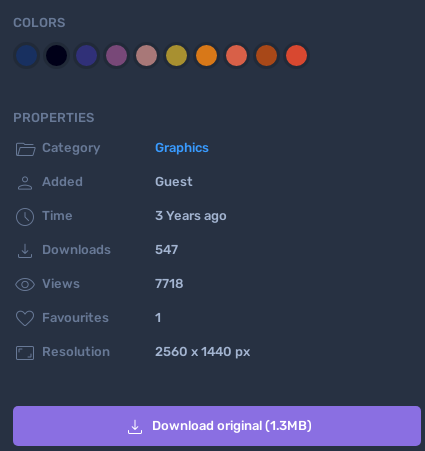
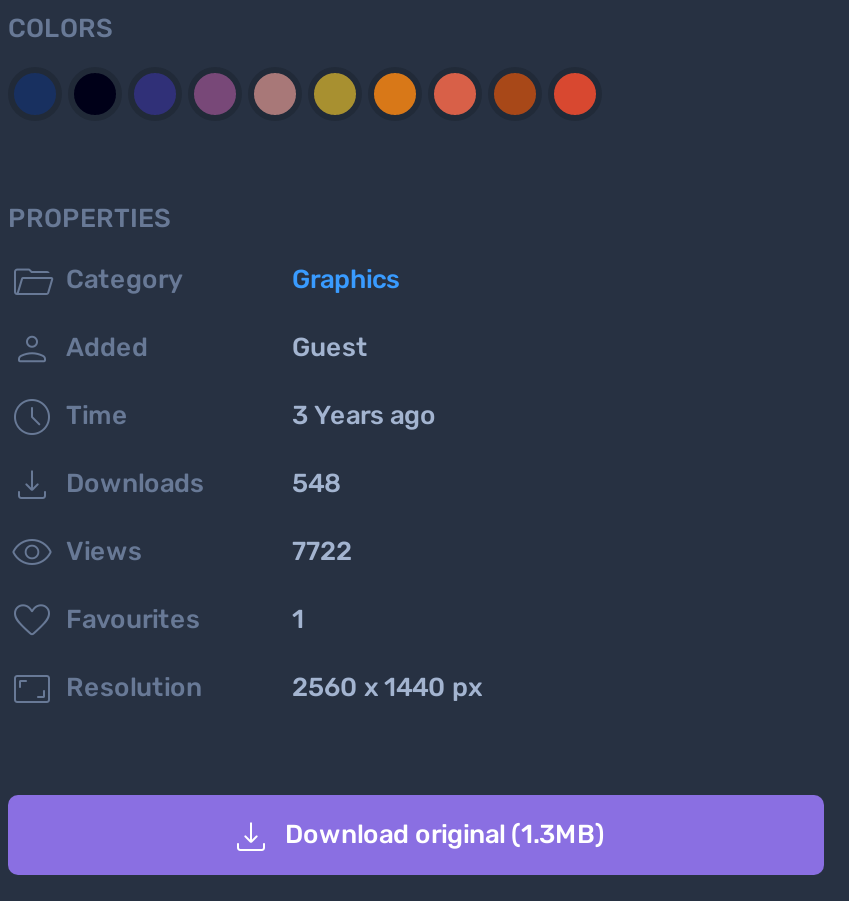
[155,242,178,257] 547 -> [292,468,342,498] 548
[155,276,184,291] 7718 -> [292,536,352,566] 7722

